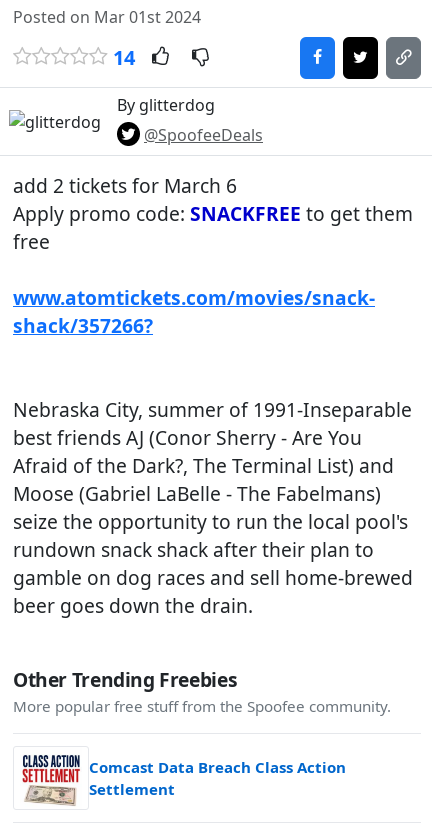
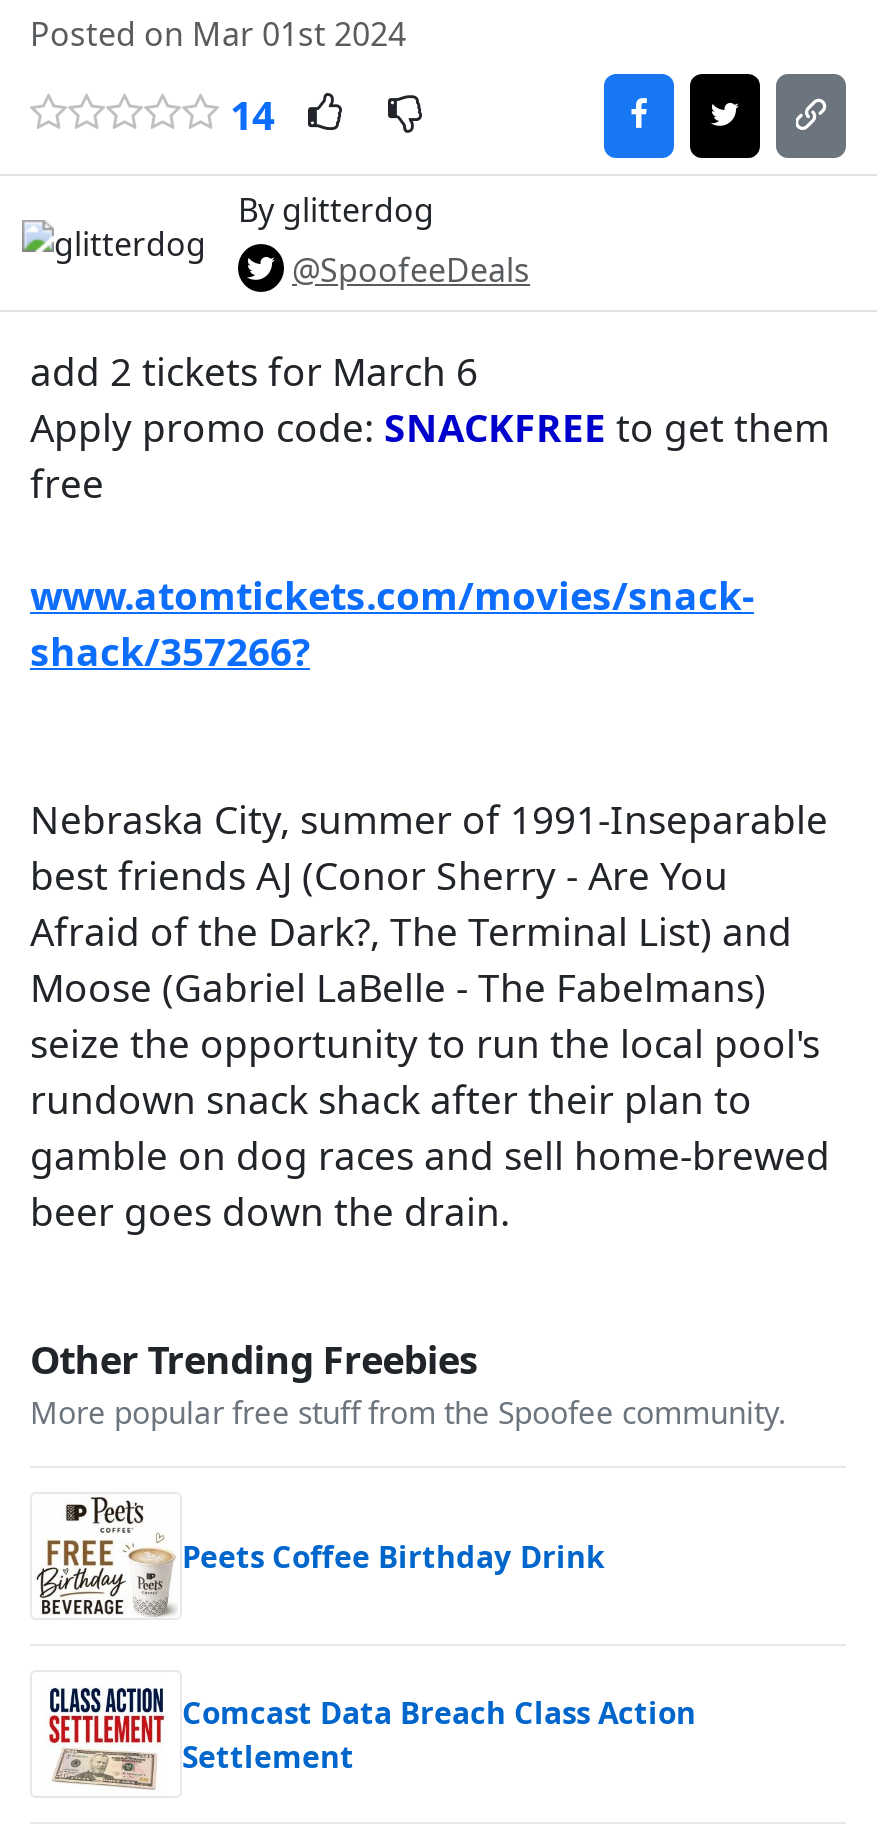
none -> [36,1494,604,1618] [image] | Peets Coffee Birthday Drink

